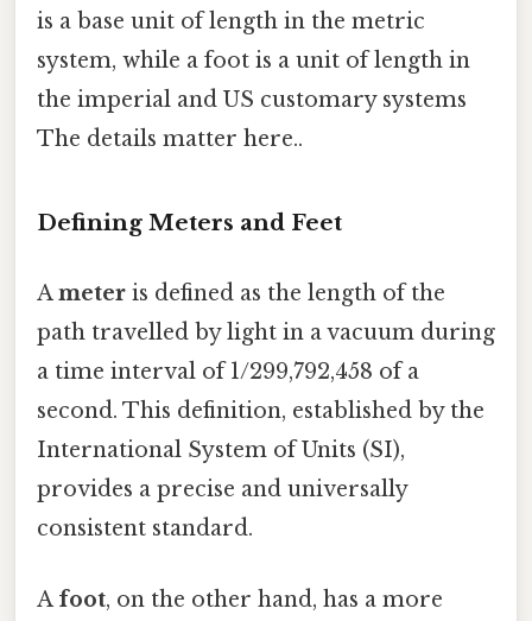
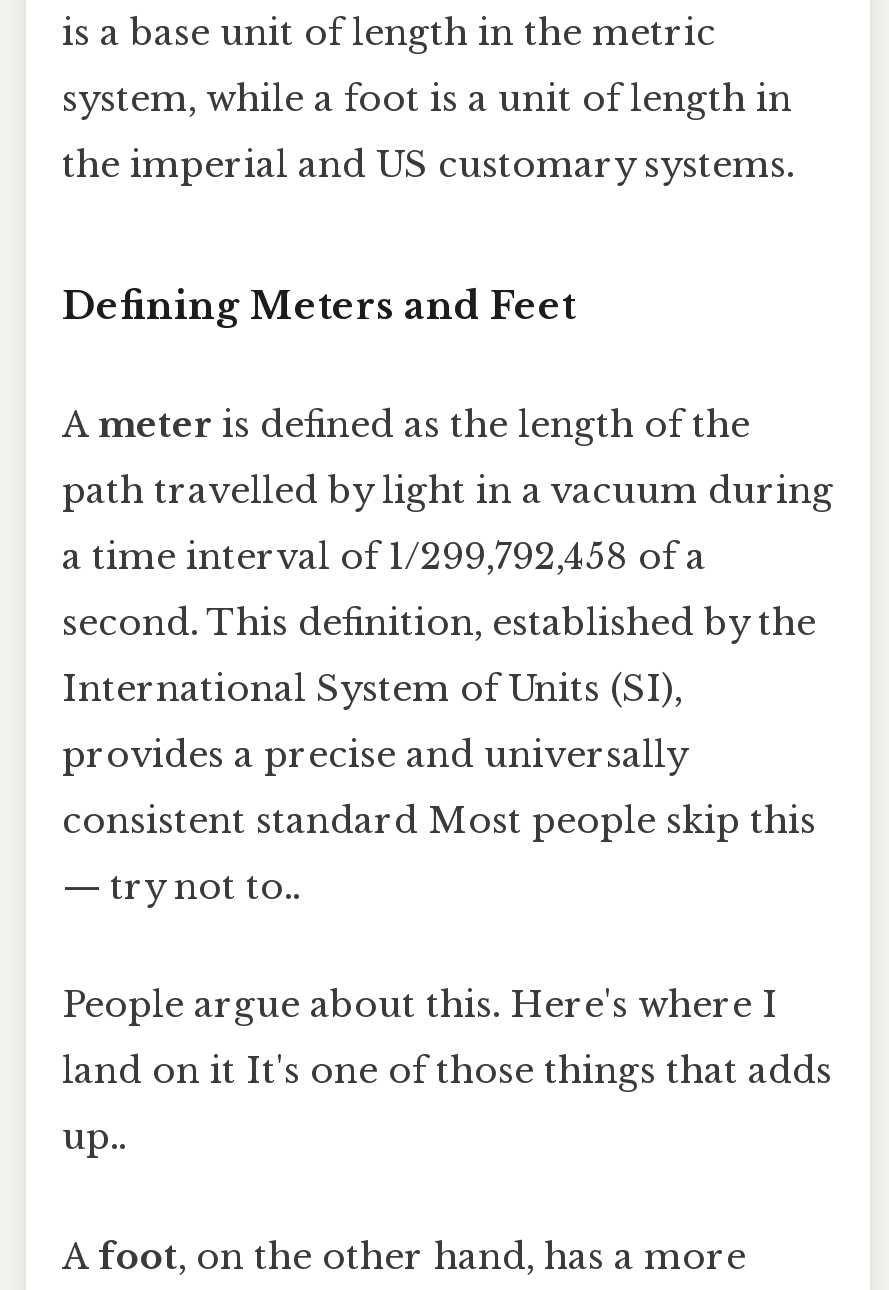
[37,87,467,152] the imperial and US customary systems | The details matter here.. -> [62,144,794,188] the imperial and US customary systems.
moved [37,209,495,503] -> [62,283,834,778]: Defining Meters and Feet | A meter is defined as the length of the | path travelled by light in a vacuum during | a time interval of 1/299,792,458 of a | second. This definition, established by the | International System of Units (SI), | provides a precise and universally
[37,516,253,542] consistent standard. -> [62,800,832,1160] consistent standard Most people skip this | — try not to.. | People argue about this. Here's where I | land on it It's one of those things that adds | up..

